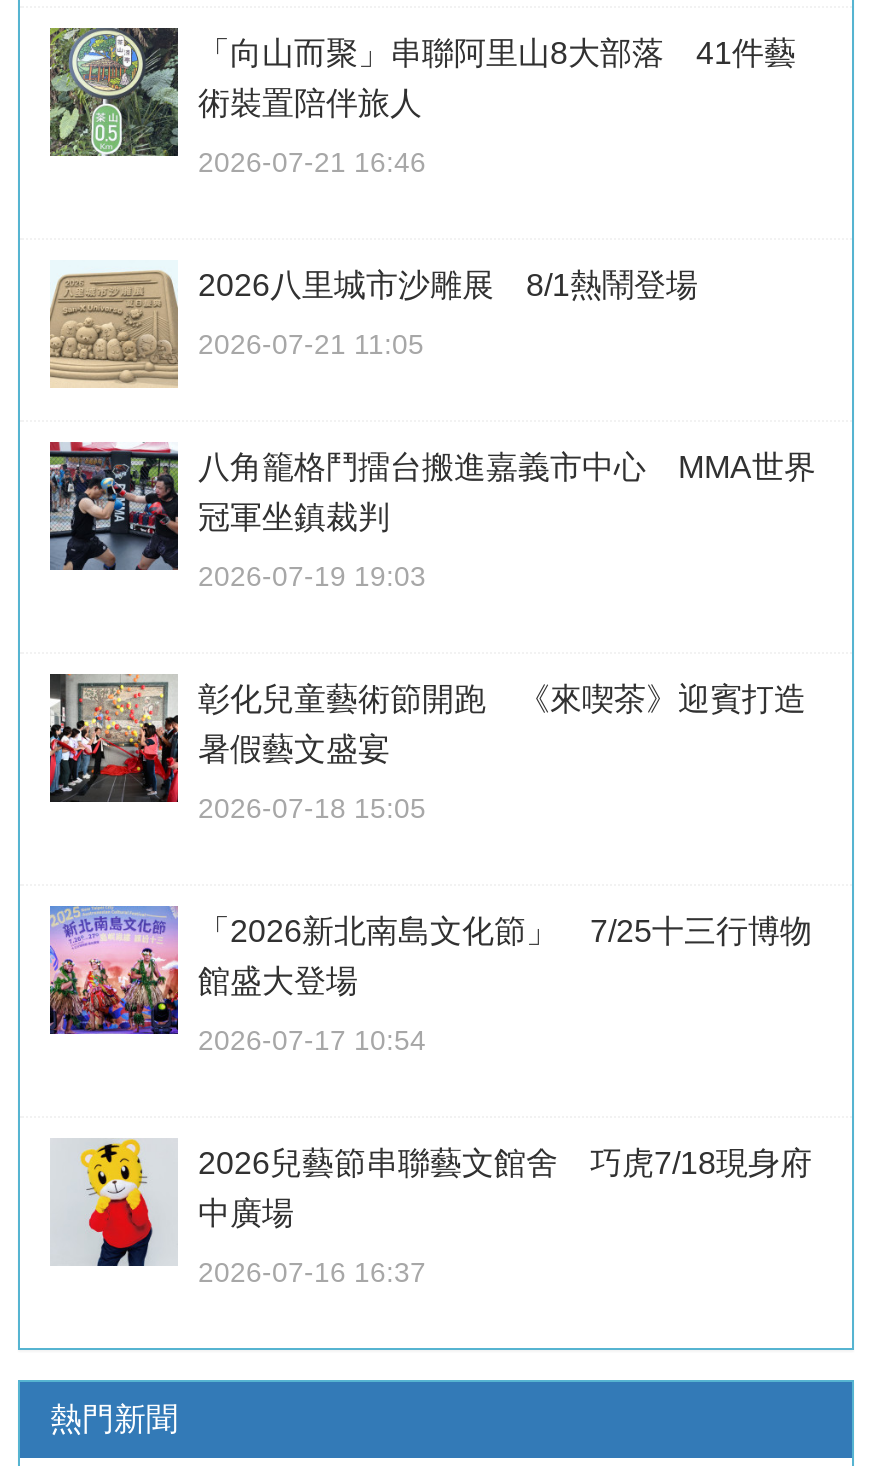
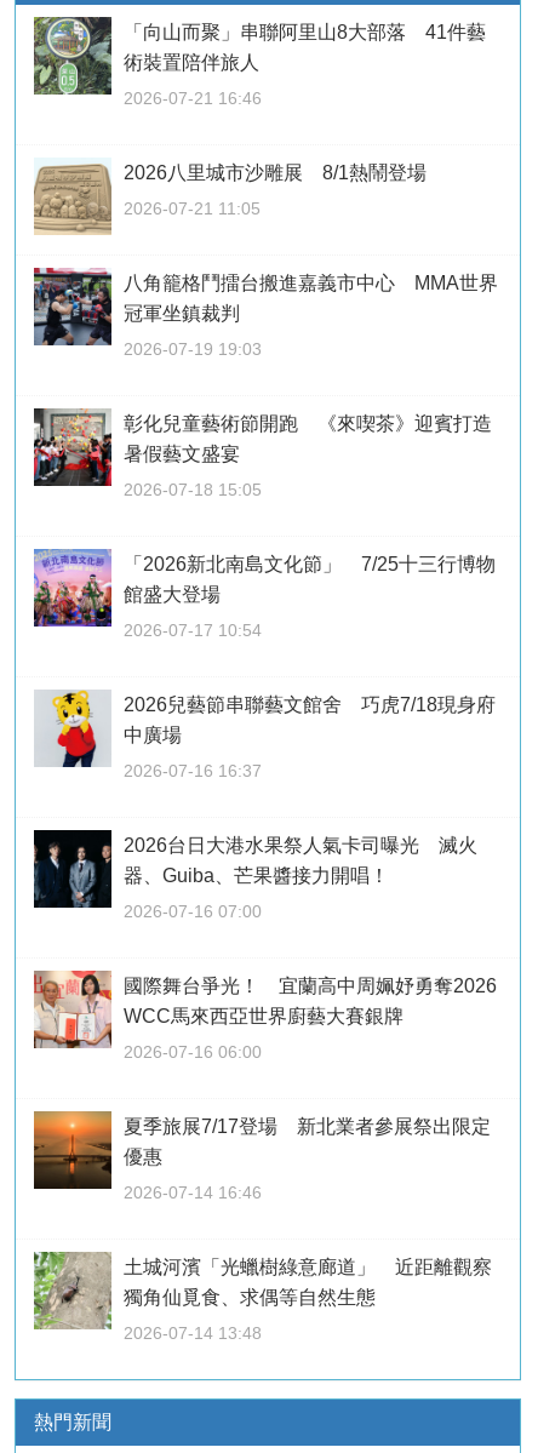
none -> [33,829,477,921] [image] | 2026台日大港水果祭人氣卡司曝光 滅火 | 器、Guiba、芒果醬接力開唱！ | 2026-07-16 07:00
none -> [33,969,497,1061] [image] | 國際舞台爭光！ 宜蘭高中周姵妤勇奪2026 | WCC馬來西亞世界廚藝大賽銀牌 | 2026-07-16 06:00
none -> [33,1110,491,1202] [image] | 夏季旅展7/17登場 新北業者參展祭出限定 | 優惠 | 2026-07-14 16:46
none -> [33,1251,492,1342] [image] | 土城河濱「光蠟樹綠意廊道」 近距離觀察 | 獨角仙覓食、求偶等自然生態 | 2026-07-14 13:48

